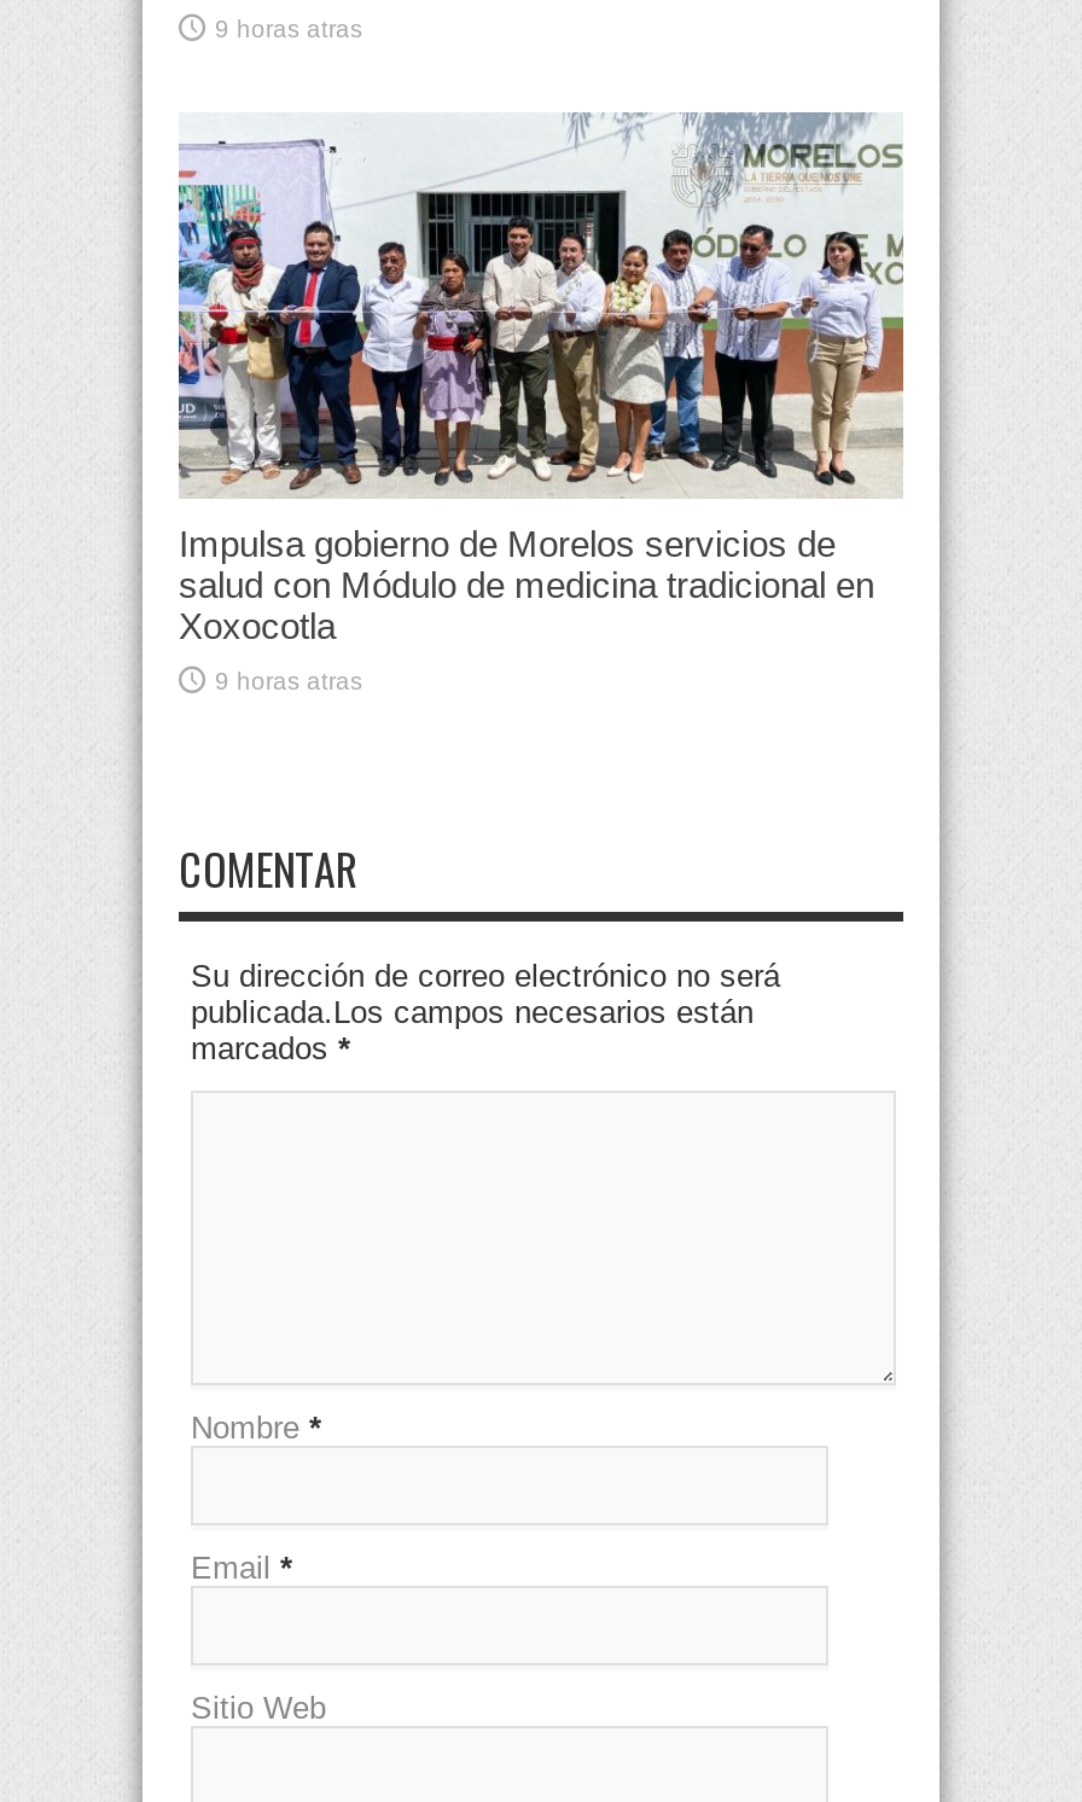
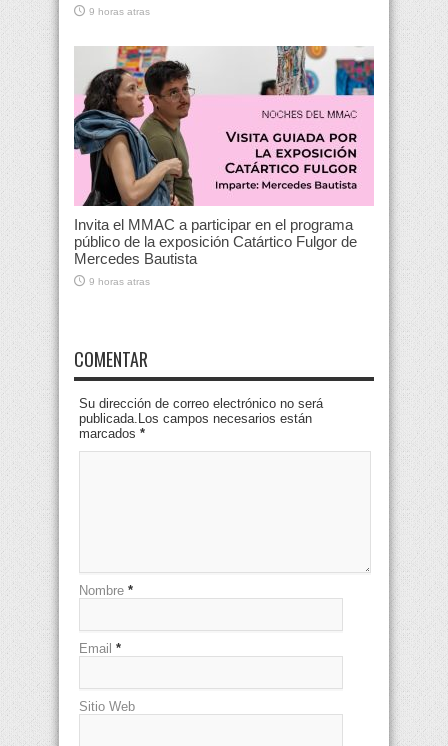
[176,111,906,645] [image] | Impulsa gobierno de Morelos servicios de | salud con Módulo de medicina tradicional en | Xoxocotla -> [73,45,375,267] [image] | Invita el MMAC a participar en el programa | público de la exposición Catártico Fulgor de | Mercedes Bautista

